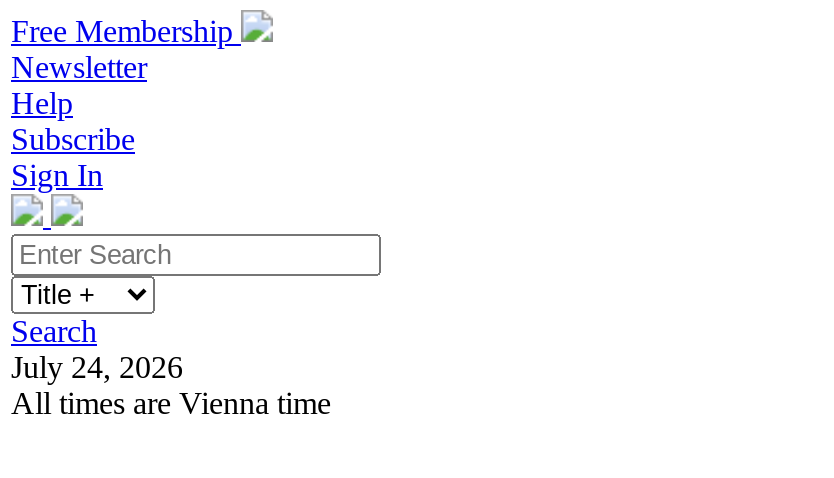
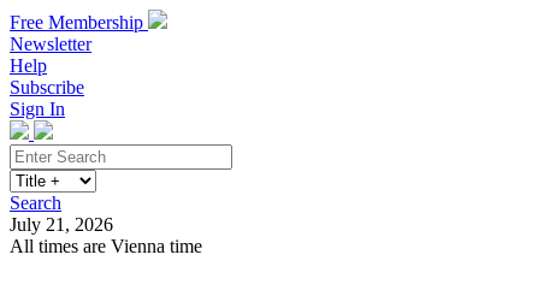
[11,350,183,384] July 24, 2026 -> [10,214,113,235] July 21, 2026

